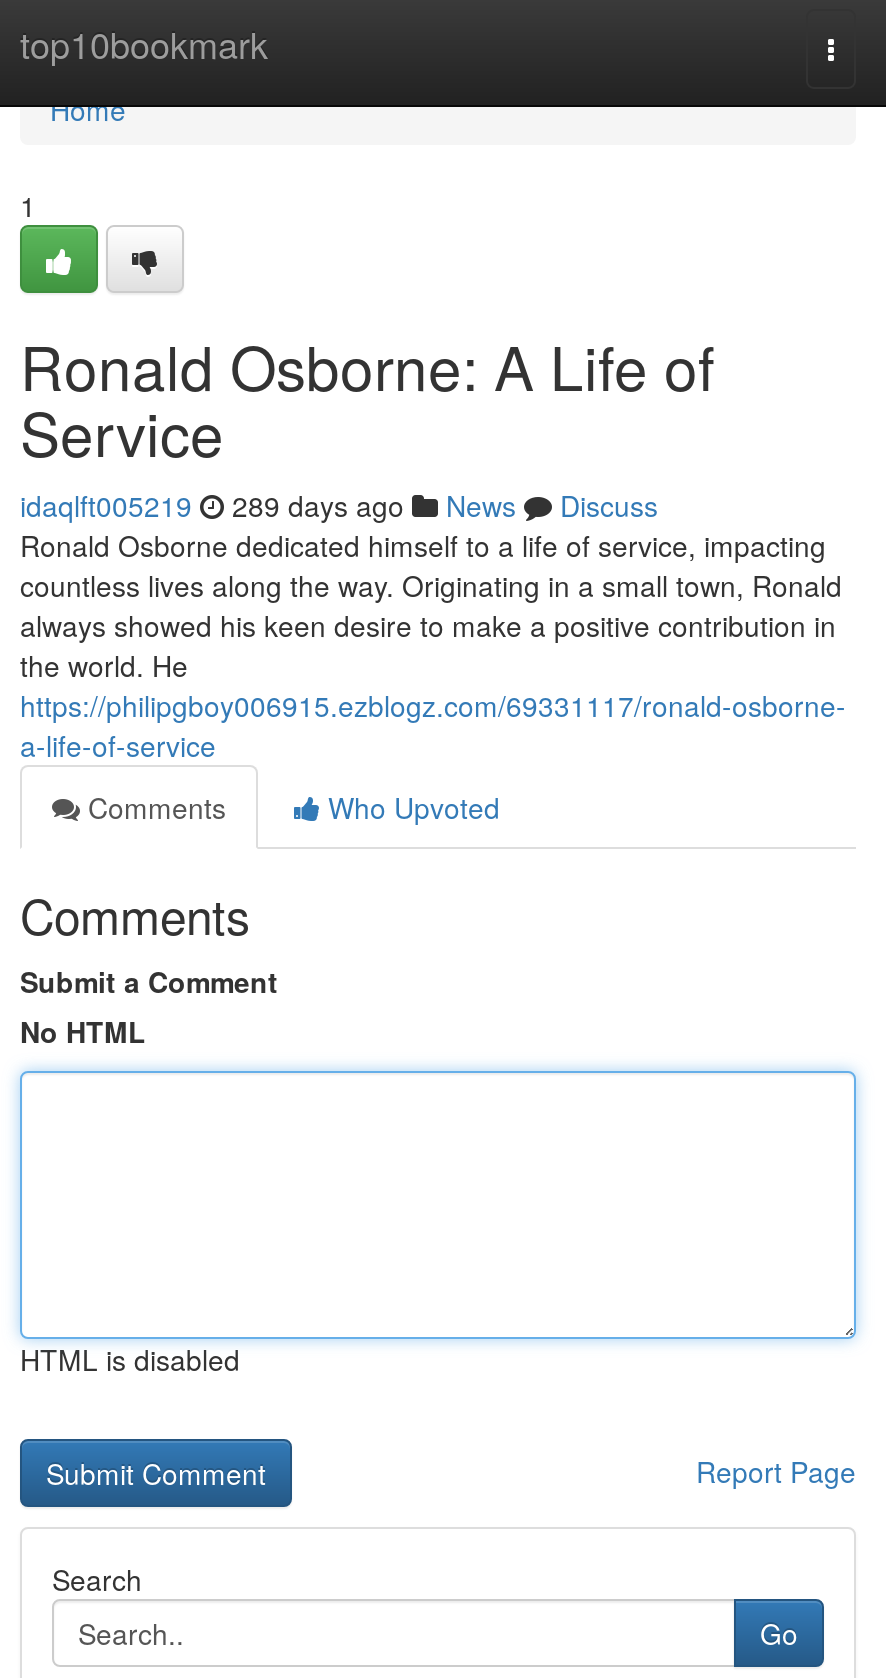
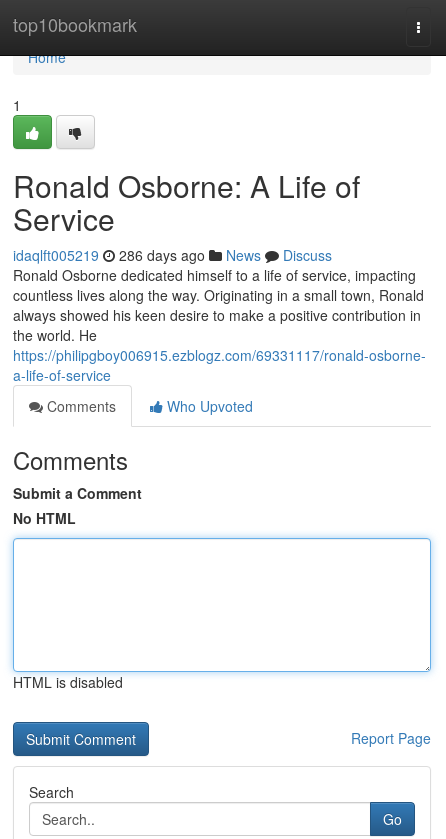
[20,485,658,525] idaqlft005219 289 days ago News Discuss -> [13,245,332,265] idaqlft005219 286 days ago News Discuss

